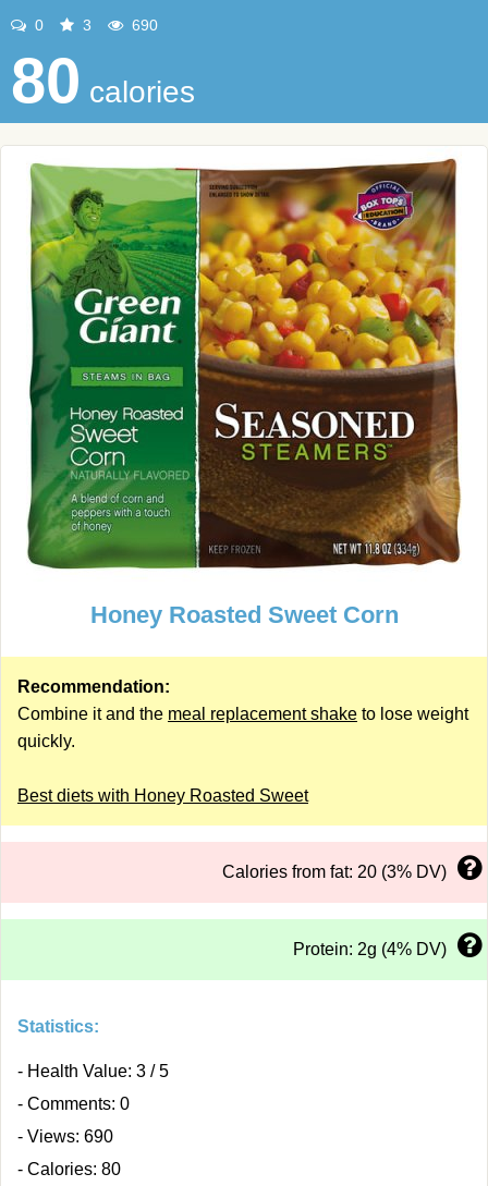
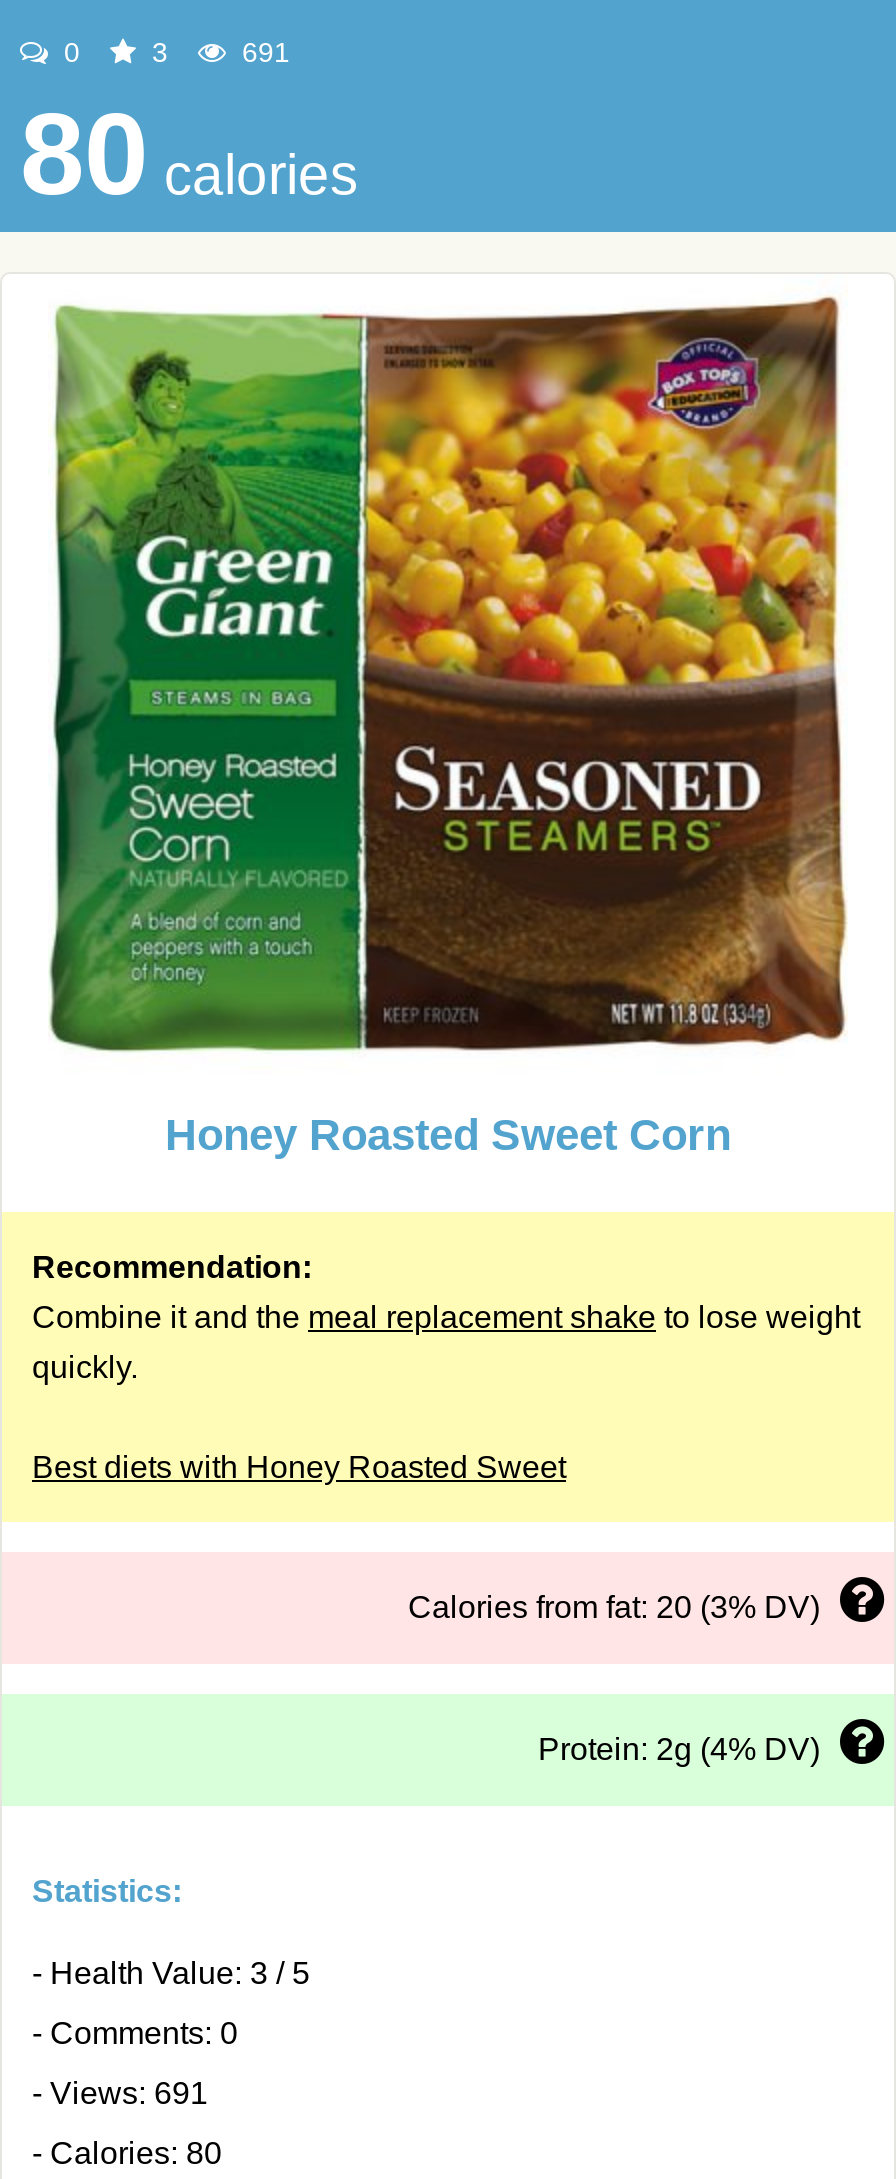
[127,16,158,34] 690 -> [234,36,290,68] 691
[17,1127,113,1146] - Views: 690 -> [32,2076,208,2110] - Views: 691

